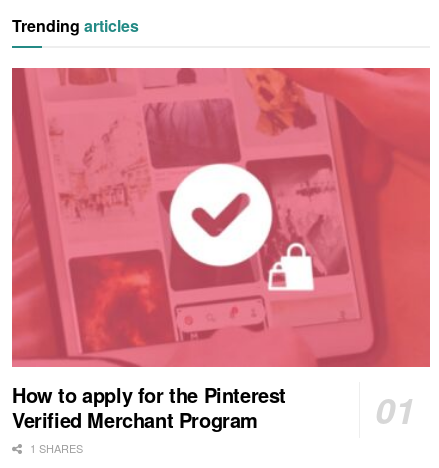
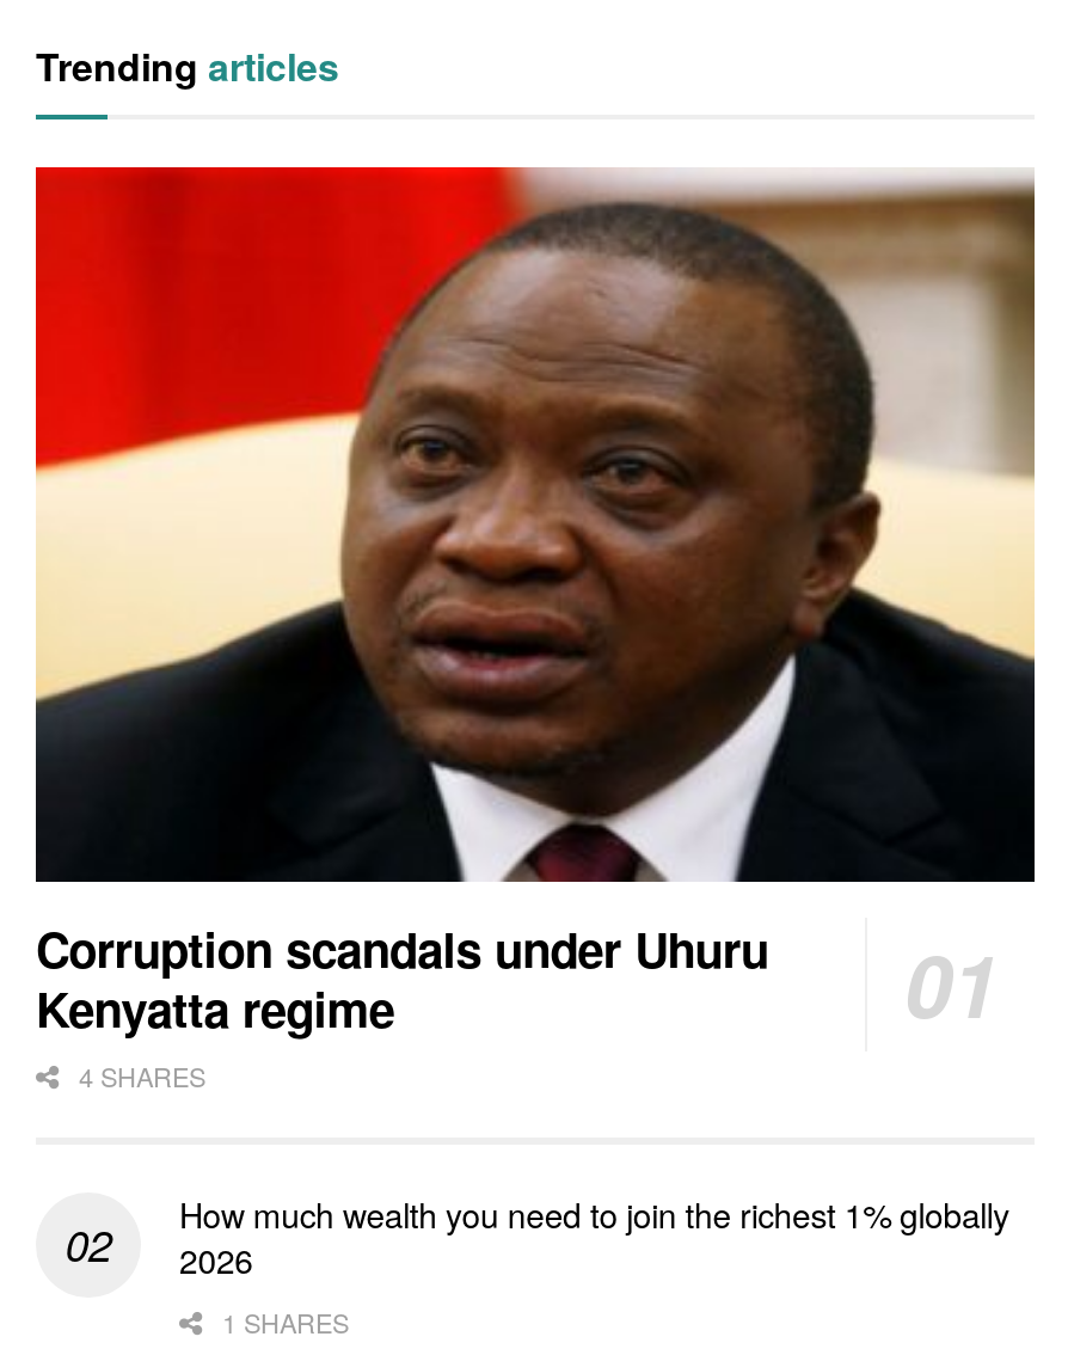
[11,67,431,434] [image] | How to apply for the Pinterest | Verified Merchant Program -> [33,165,1037,1283] [image] | Corruption scandals under Uhuru | Kenyatta regime | 4 SHARES | How much wealth you need to join the richest 1% globally | 2026

